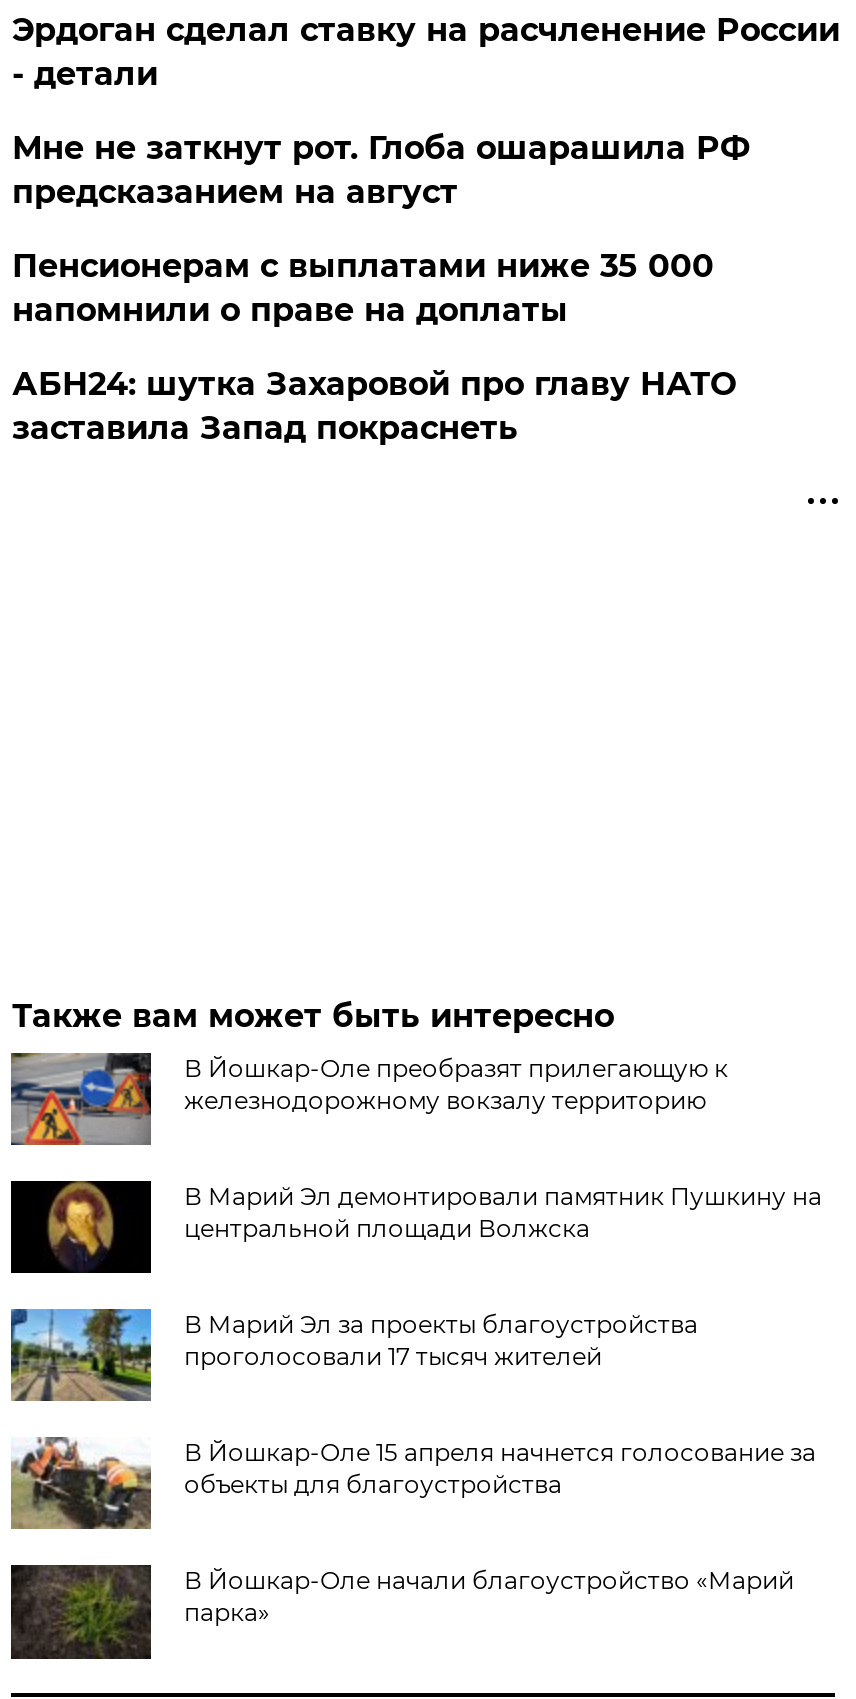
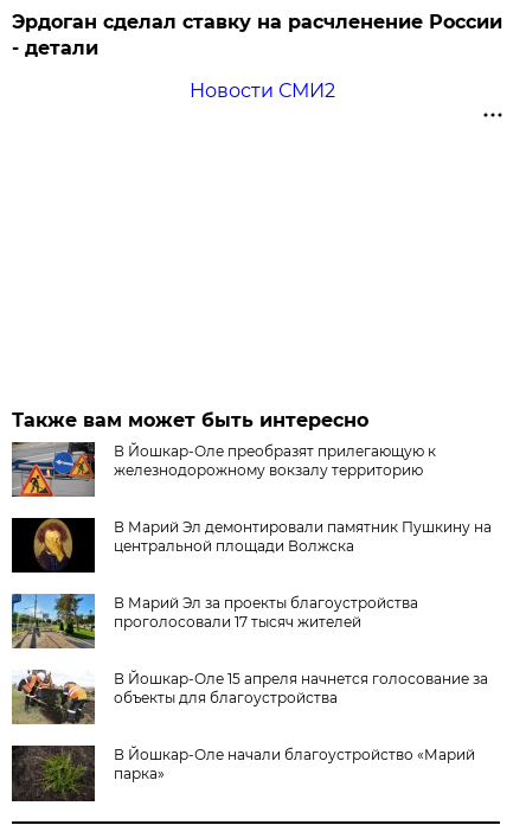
[12,129,750,447] Мне не заткнут рот. Глоба ошарашила РФ | предсказанием на август | Пенсионерам с выплатами ниже 35 000 | напомнили о праве на доплаты | АБН24: шутка Захаровой про главу НАТО | заставила Запад покраснеть -> [189,79,335,102] Новости СМИ2

